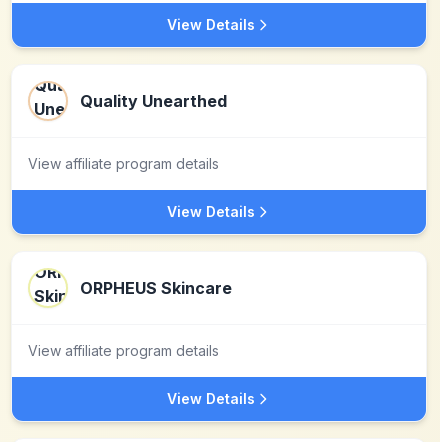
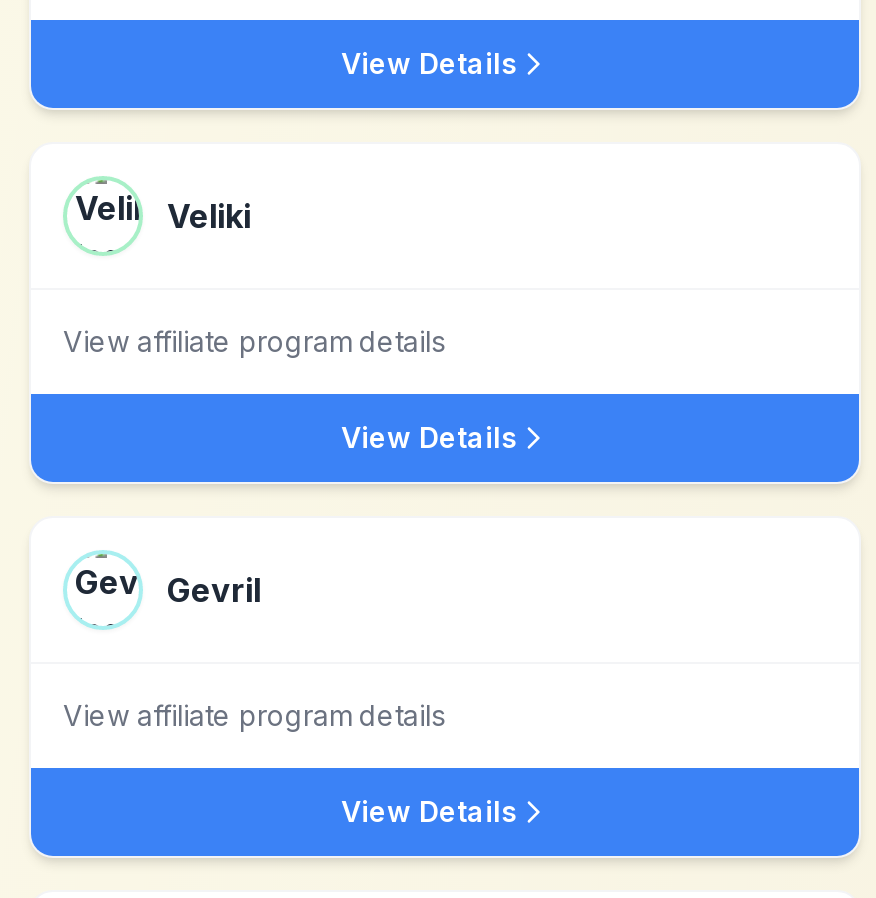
[28,81,227,121] [image] | Quality Unearthed -> [63,176,251,256] [image] | Veliki
[28,268,232,308] [image] | ORPHEUS Skincare -> [63,550,261,630] [image] | Gevril

